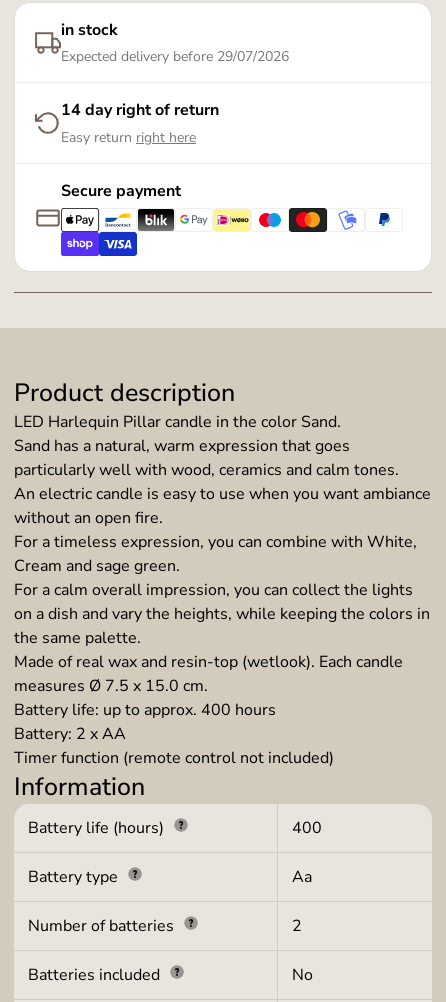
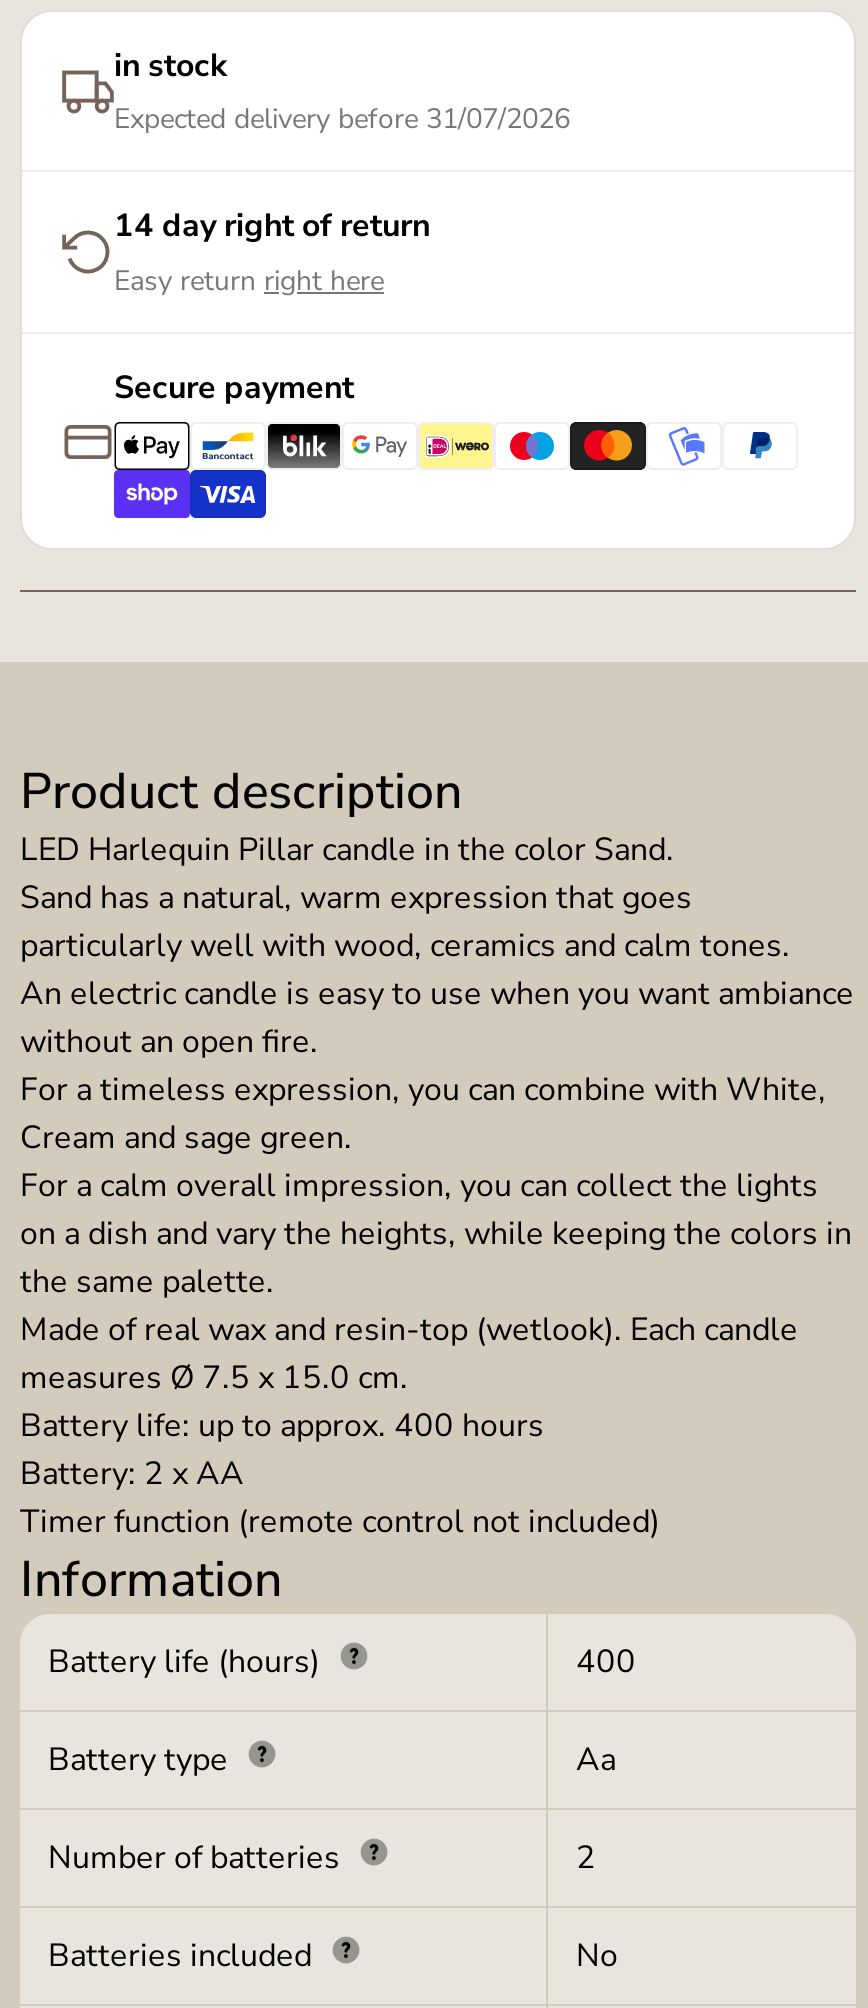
[61,47,289,66] Expected delivery before 29/07/2026 -> [114,100,570,138] Expected delivery before 31/07/2026

